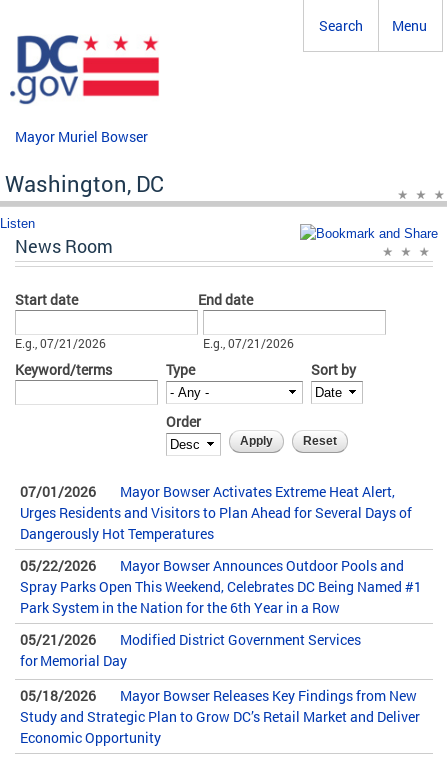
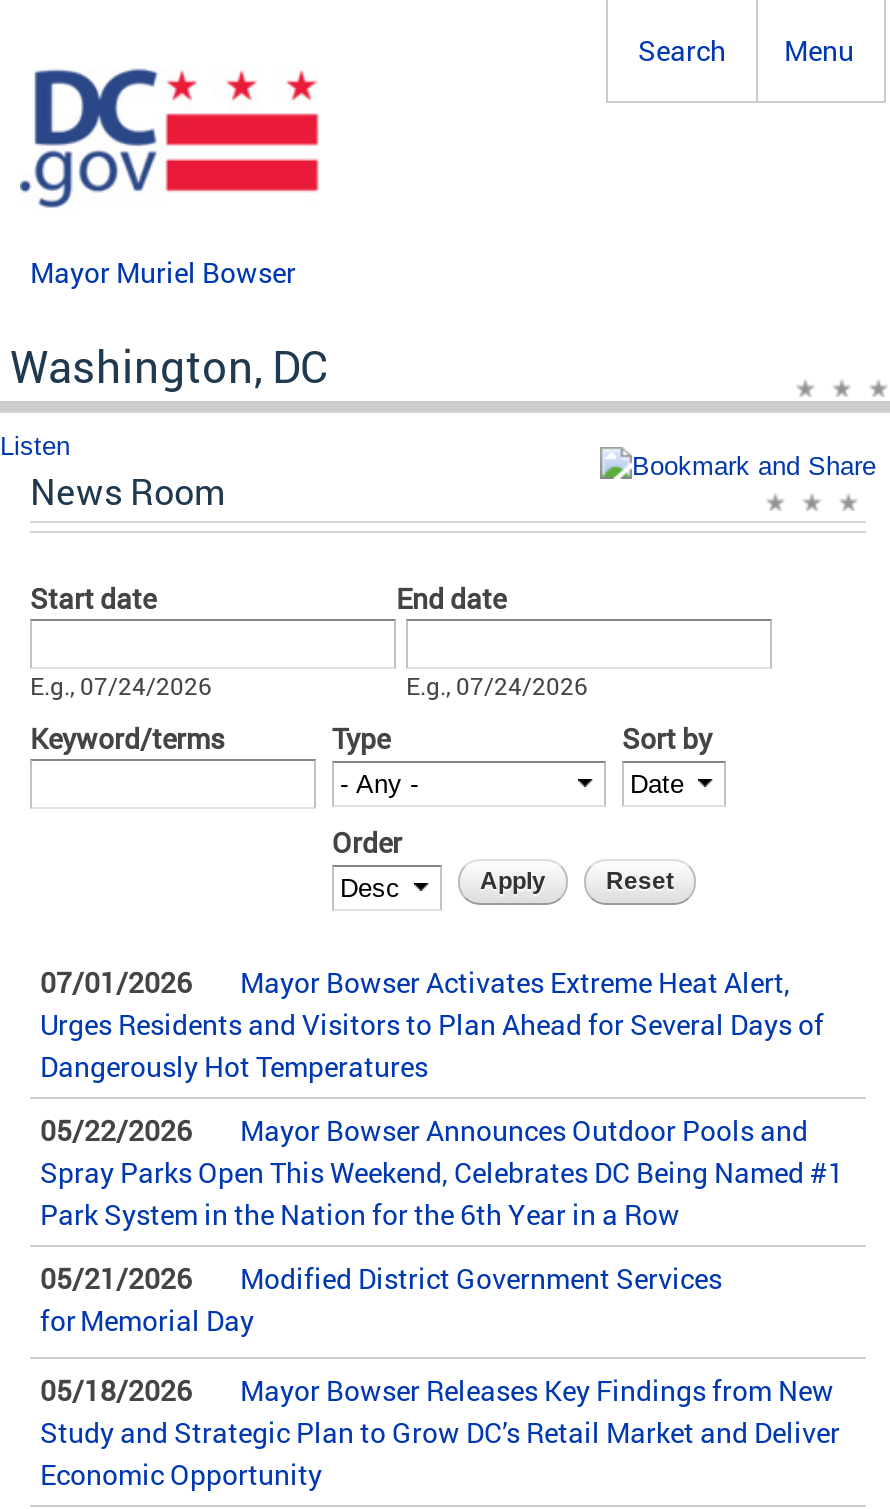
[15,336,106,351] E.g., 07/21/2026 -> [30,671,212,701] E.g., 07/24/2026
[203,336,294,351] E.g., 07/21/2026 -> [406,671,588,701] E.g., 07/24/2026

